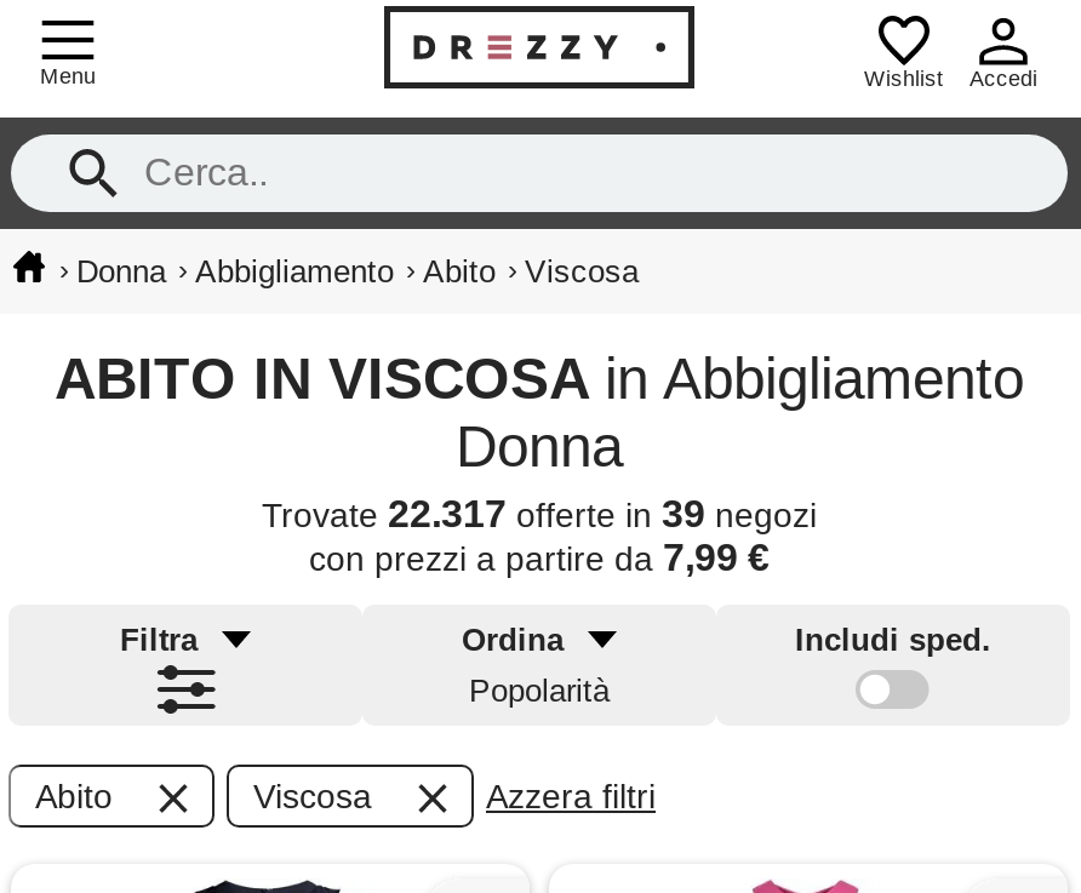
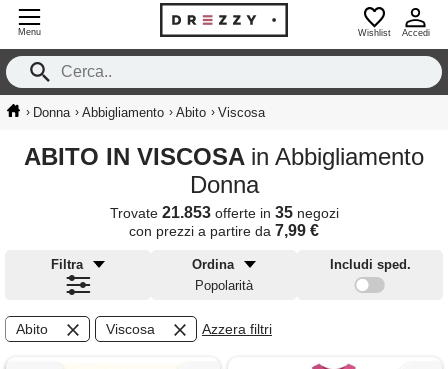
[262,493,817,534] Trovate 22.317 offerte in 39 negozi -> [109,204,338,221] Trovate 21.853 offerte in 35 negozi

